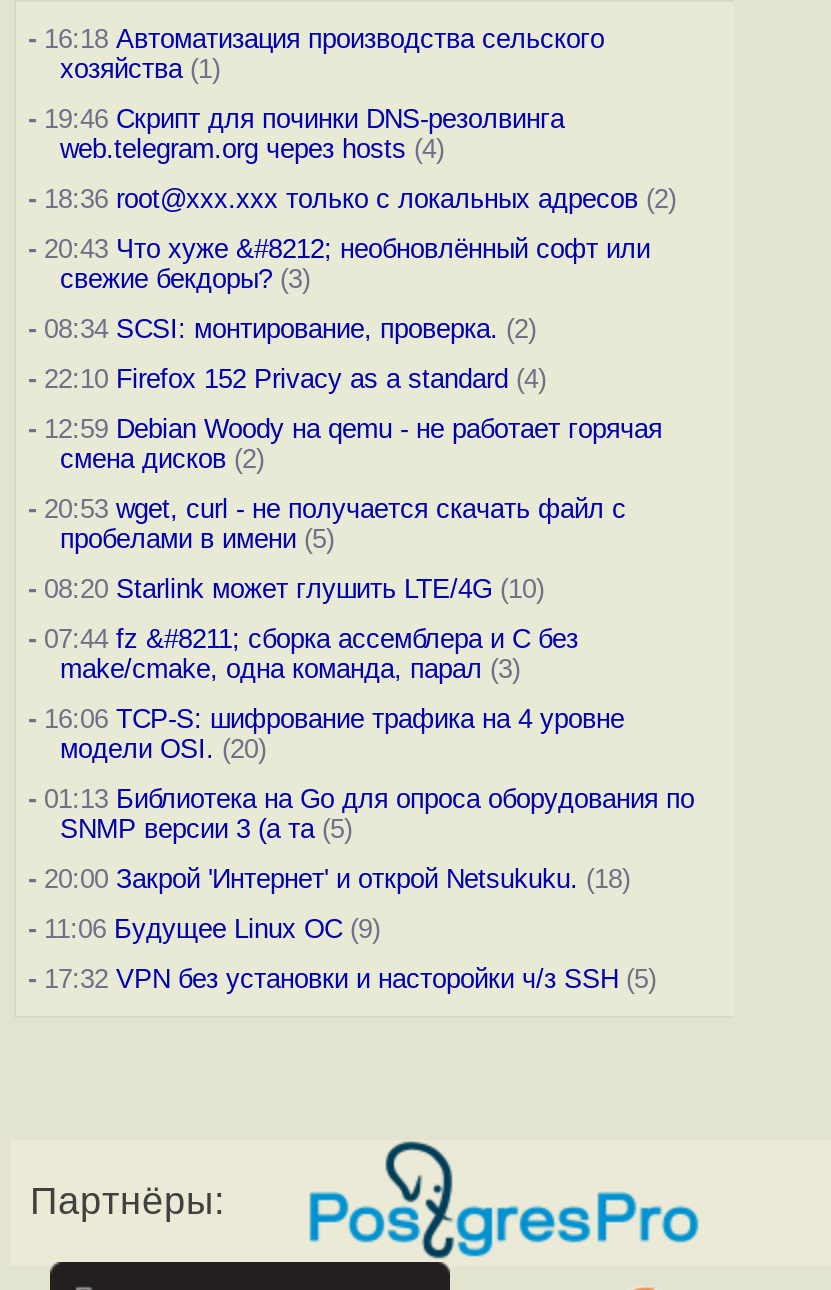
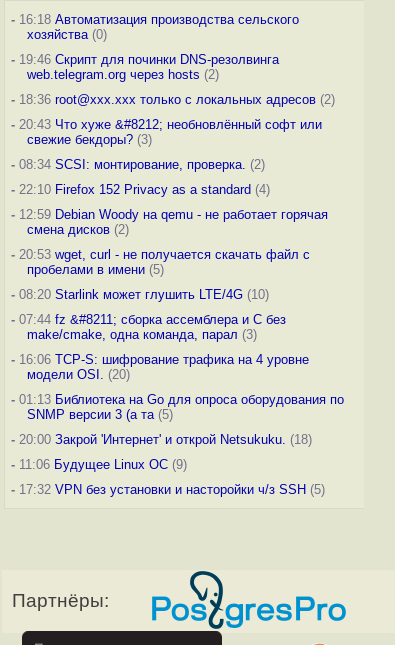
[60,54,220,84] хозяйства (1) -> [27,27,107,42] хозяйства (0)
[60,134,444,164] web.telegram.org через hosts (4) -> [27,67,219,82] web.telegram.org через hosts (2)

